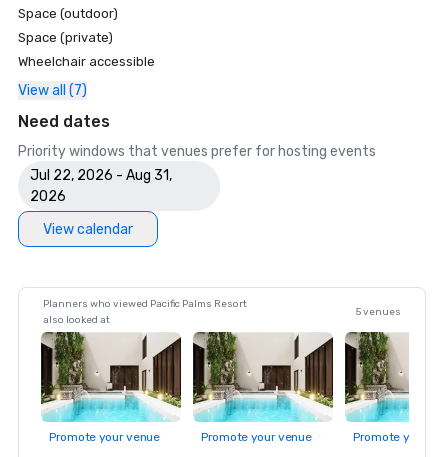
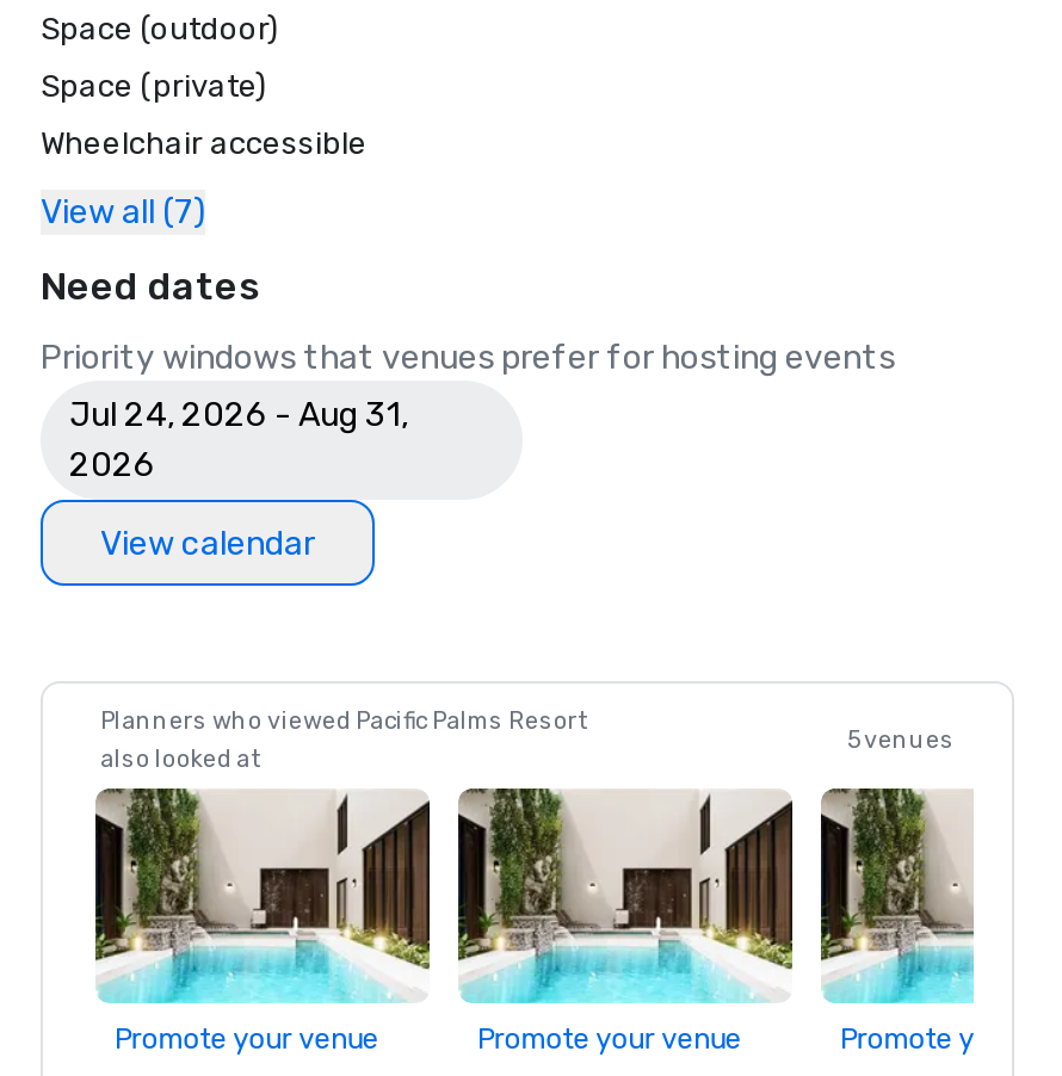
[30,167,172,184] Jul 22, 2026 - Aug 31, -> [69,395,408,435] Jul 24, 2026 - Aug 31,

